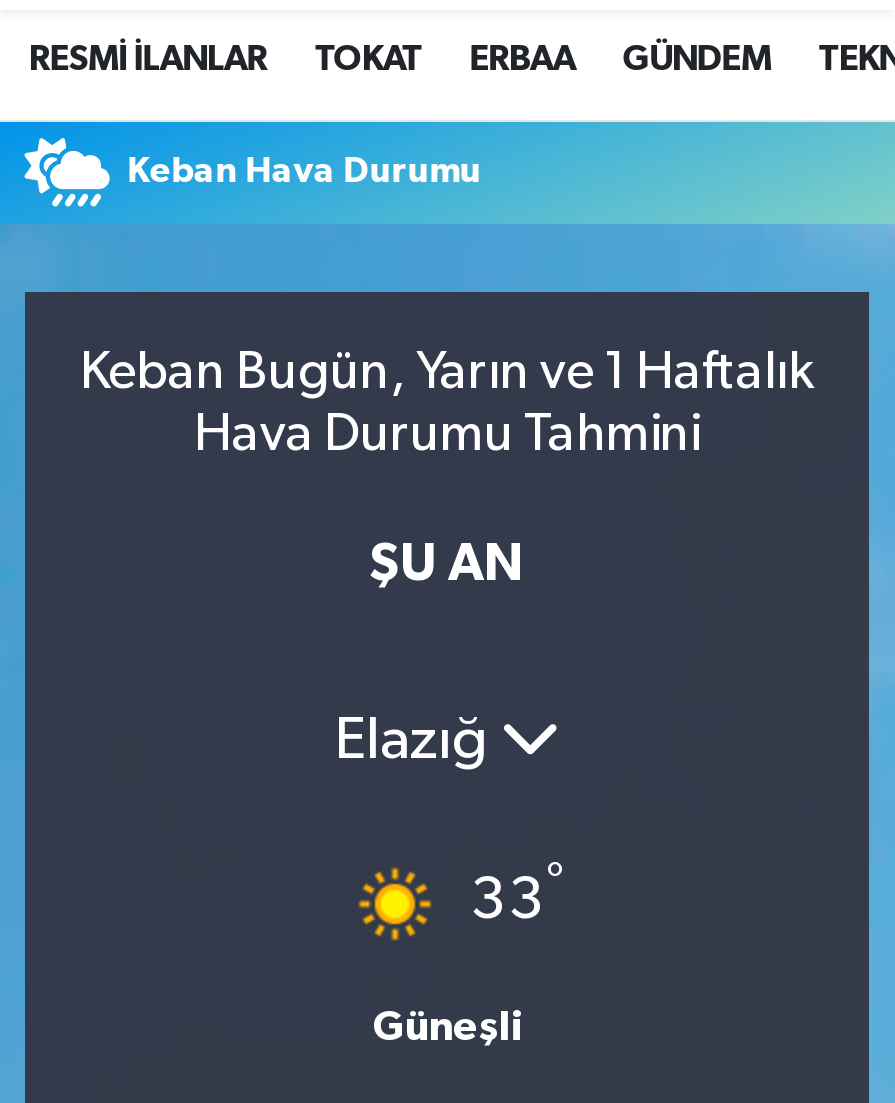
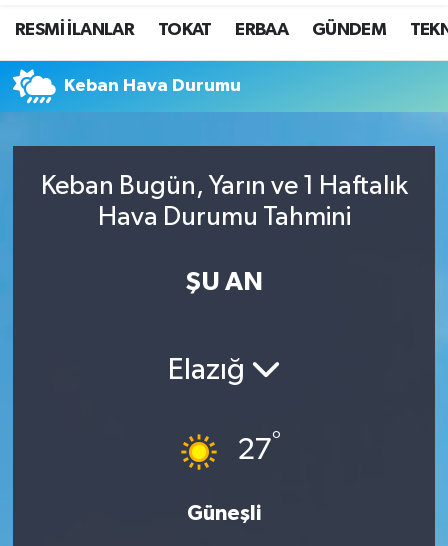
[470,859,564,932] 33° -> [237,430,281,466] 27°

